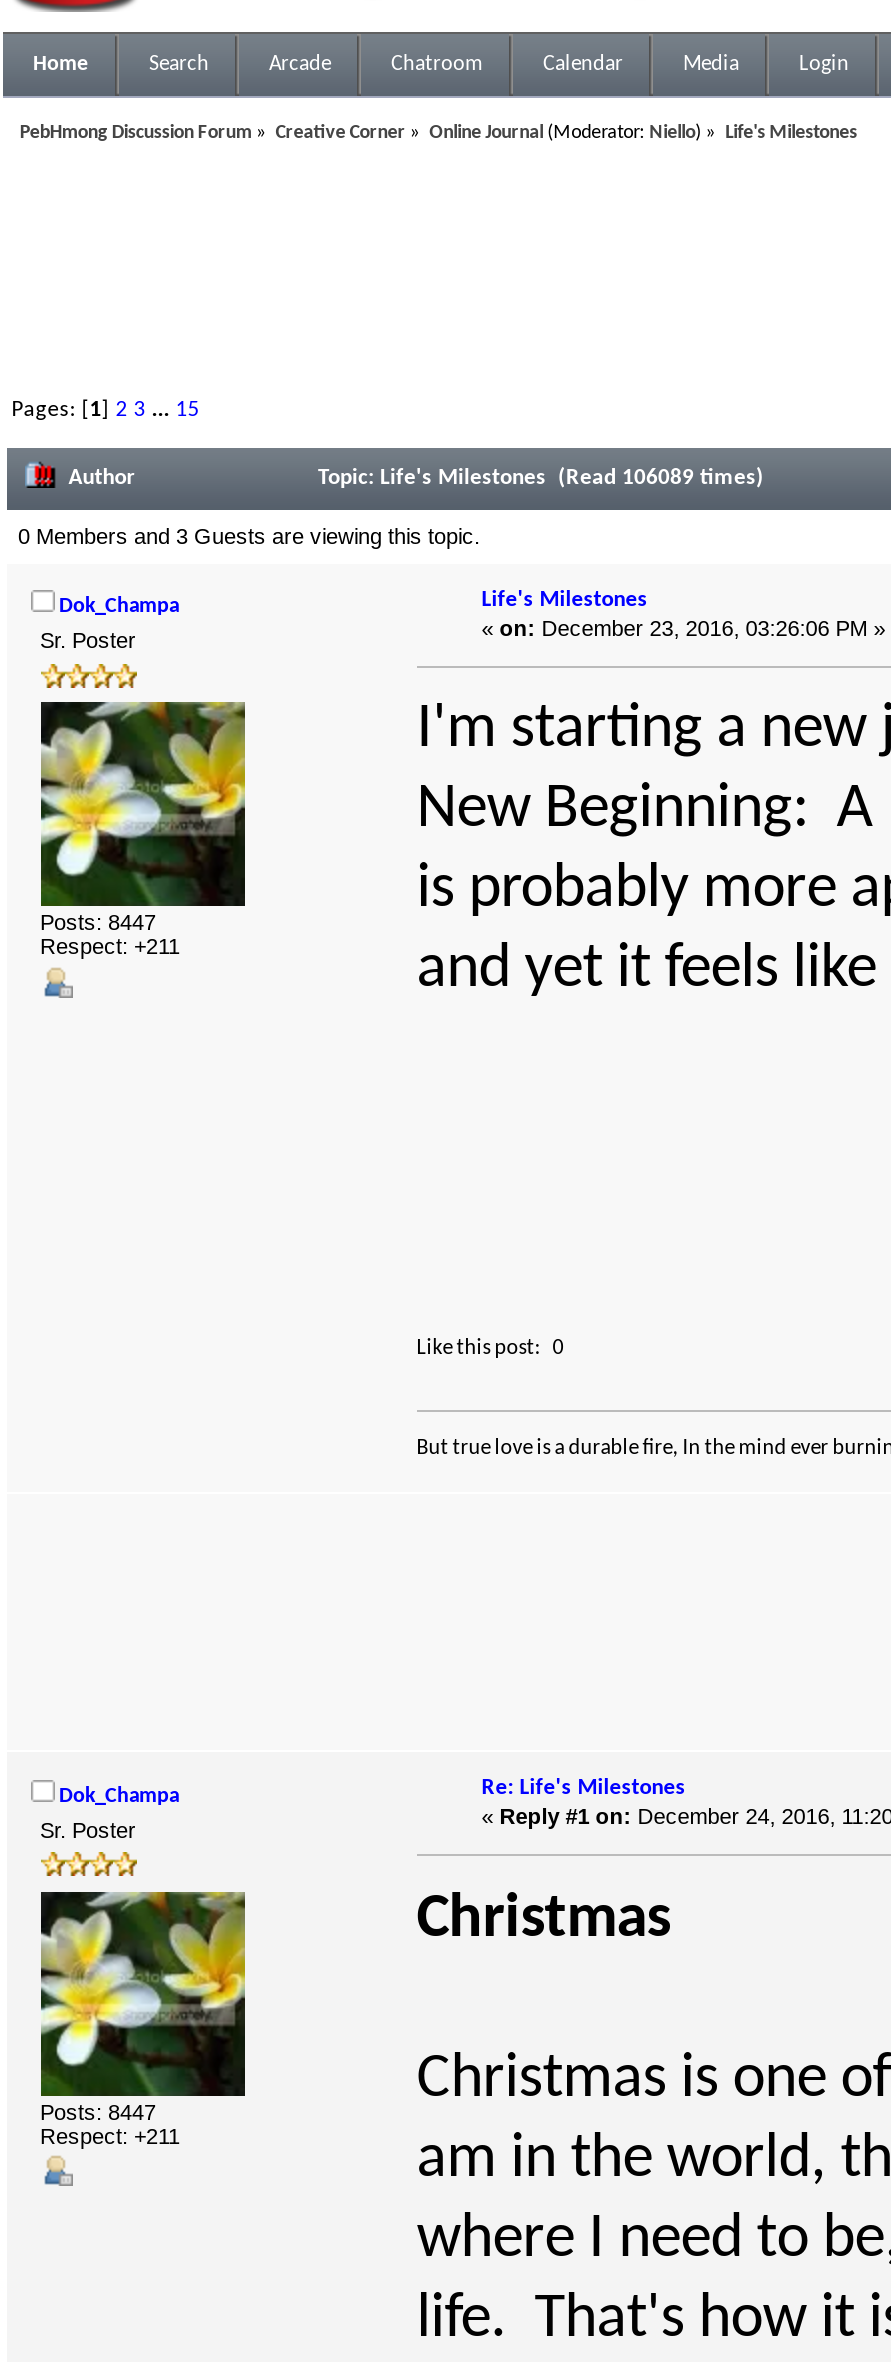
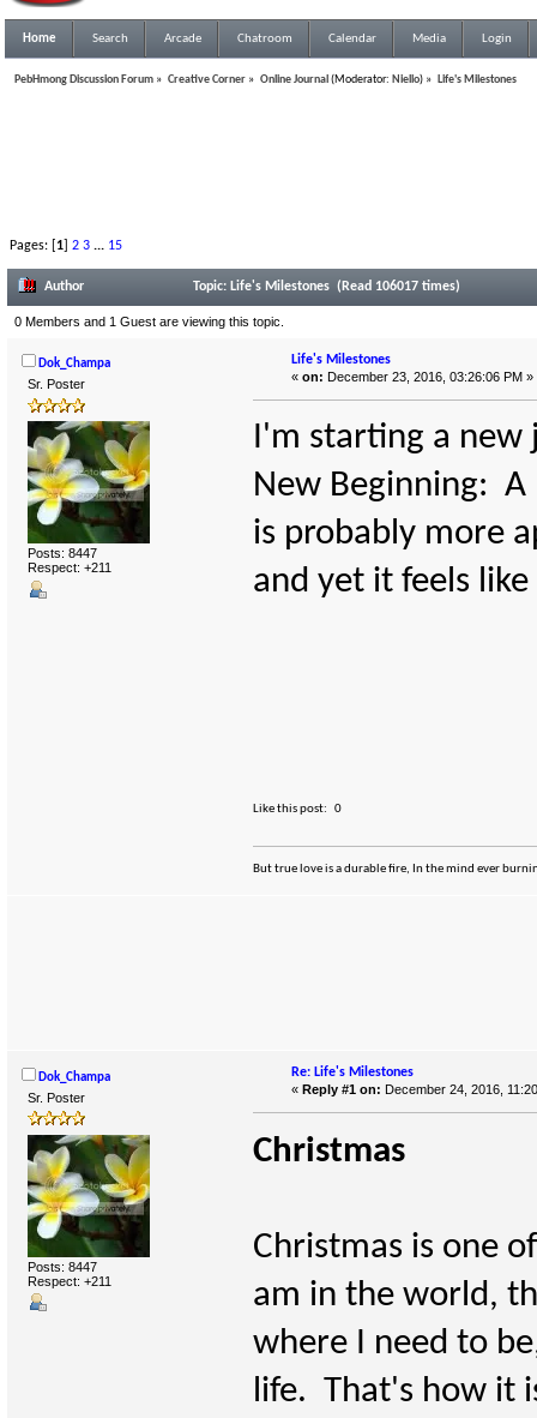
[312,466,764,490] Topic: Life's Milestones (Read 106089 times) -> [190,279,461,294] Topic: Life's Milestones (Read 106017 times)
[18,525,480,549] 0 Members and 3 Guests are viewing this topic. -> [14,315,283,329] 0 Members and 1 Guest are viewing this topic.

